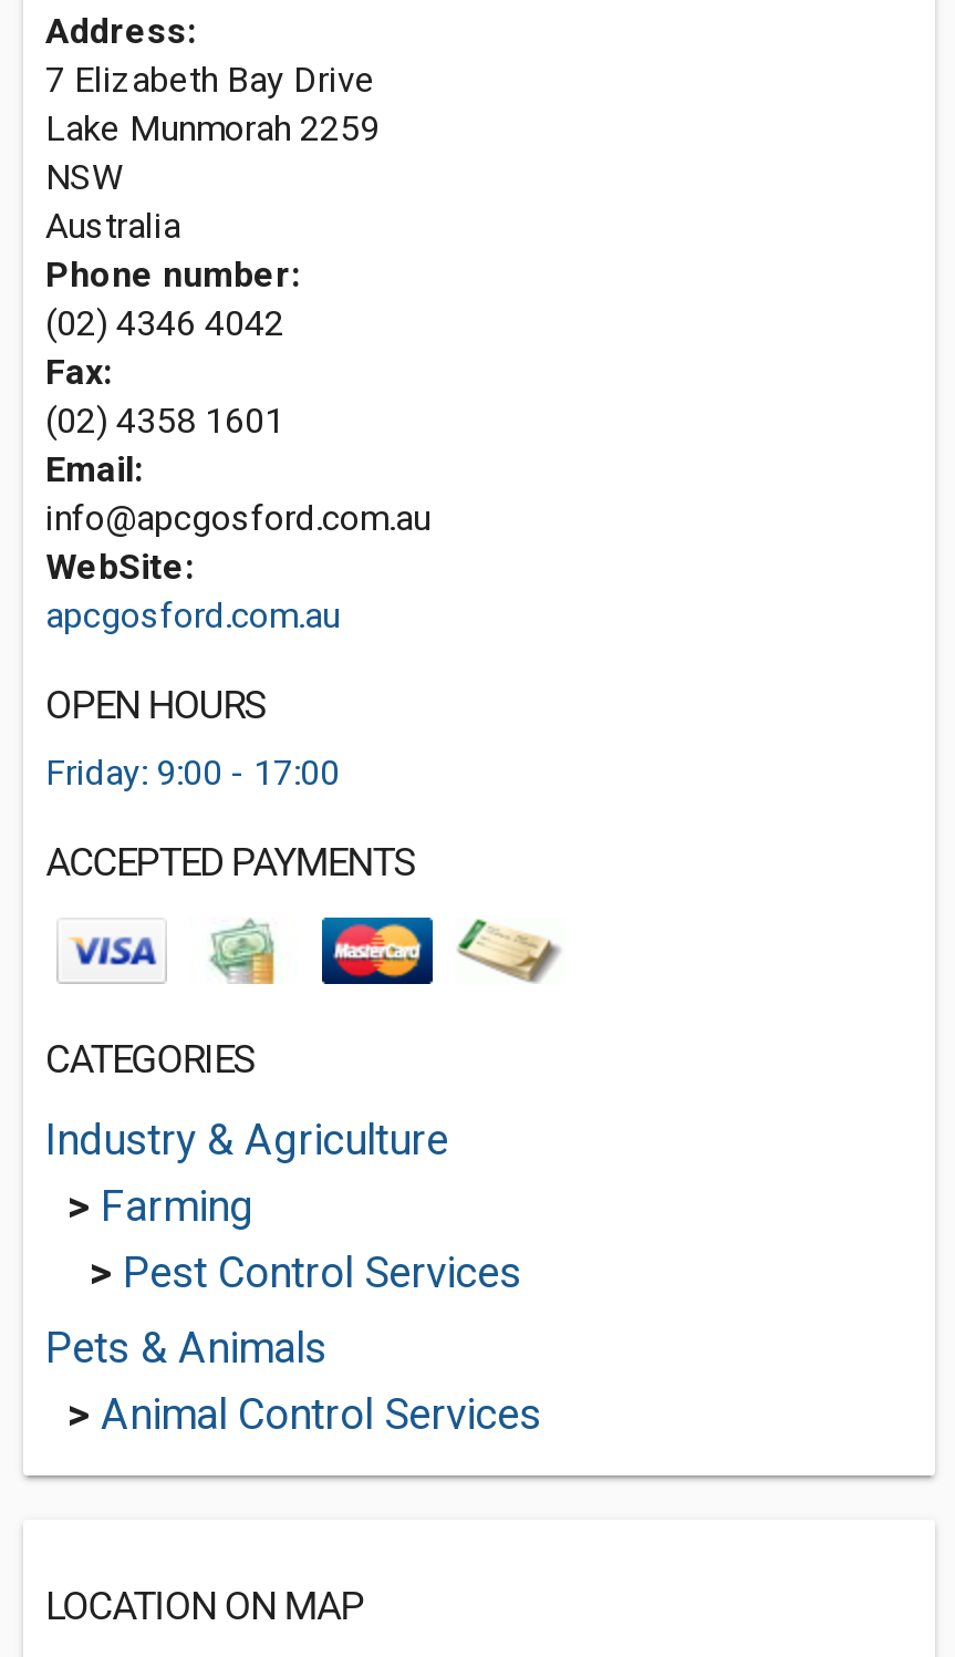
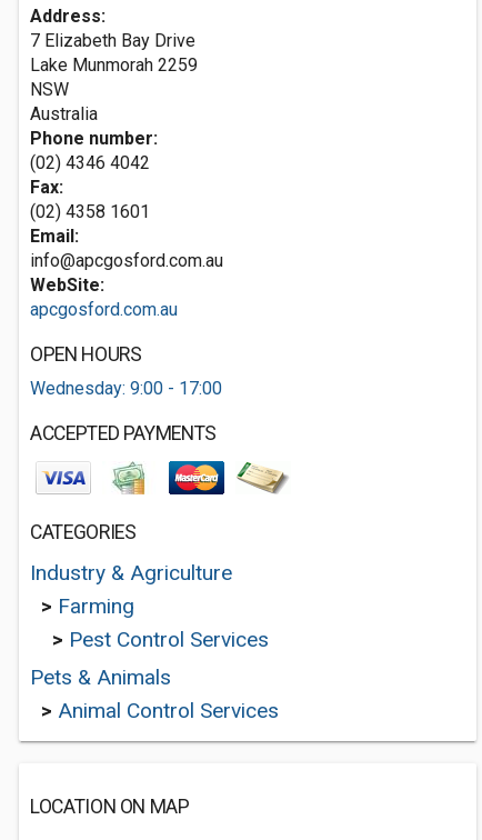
[45,752,340,794] Friday: 9:00 - 17:00 -> [30,378,222,399] Wednesday: 9:00 - 17:00

